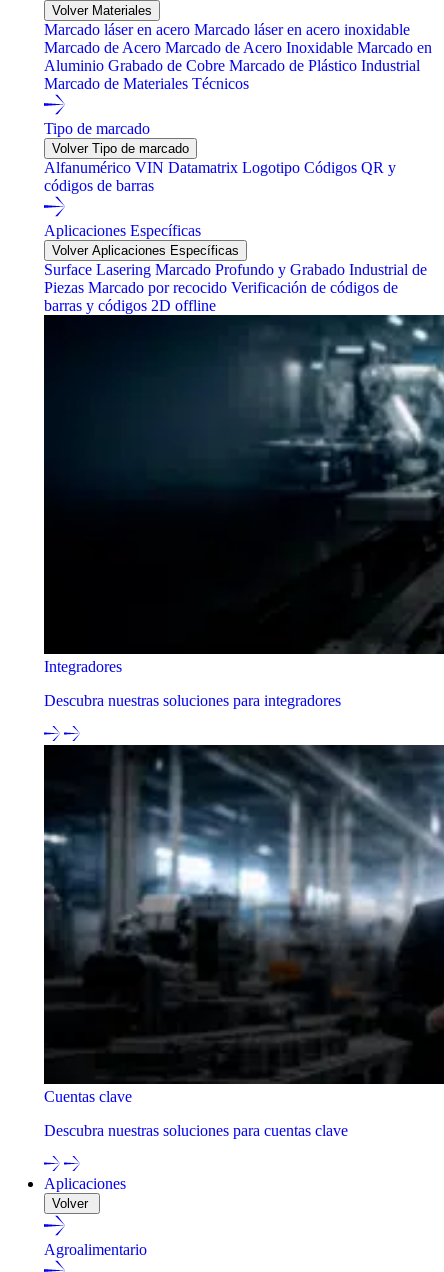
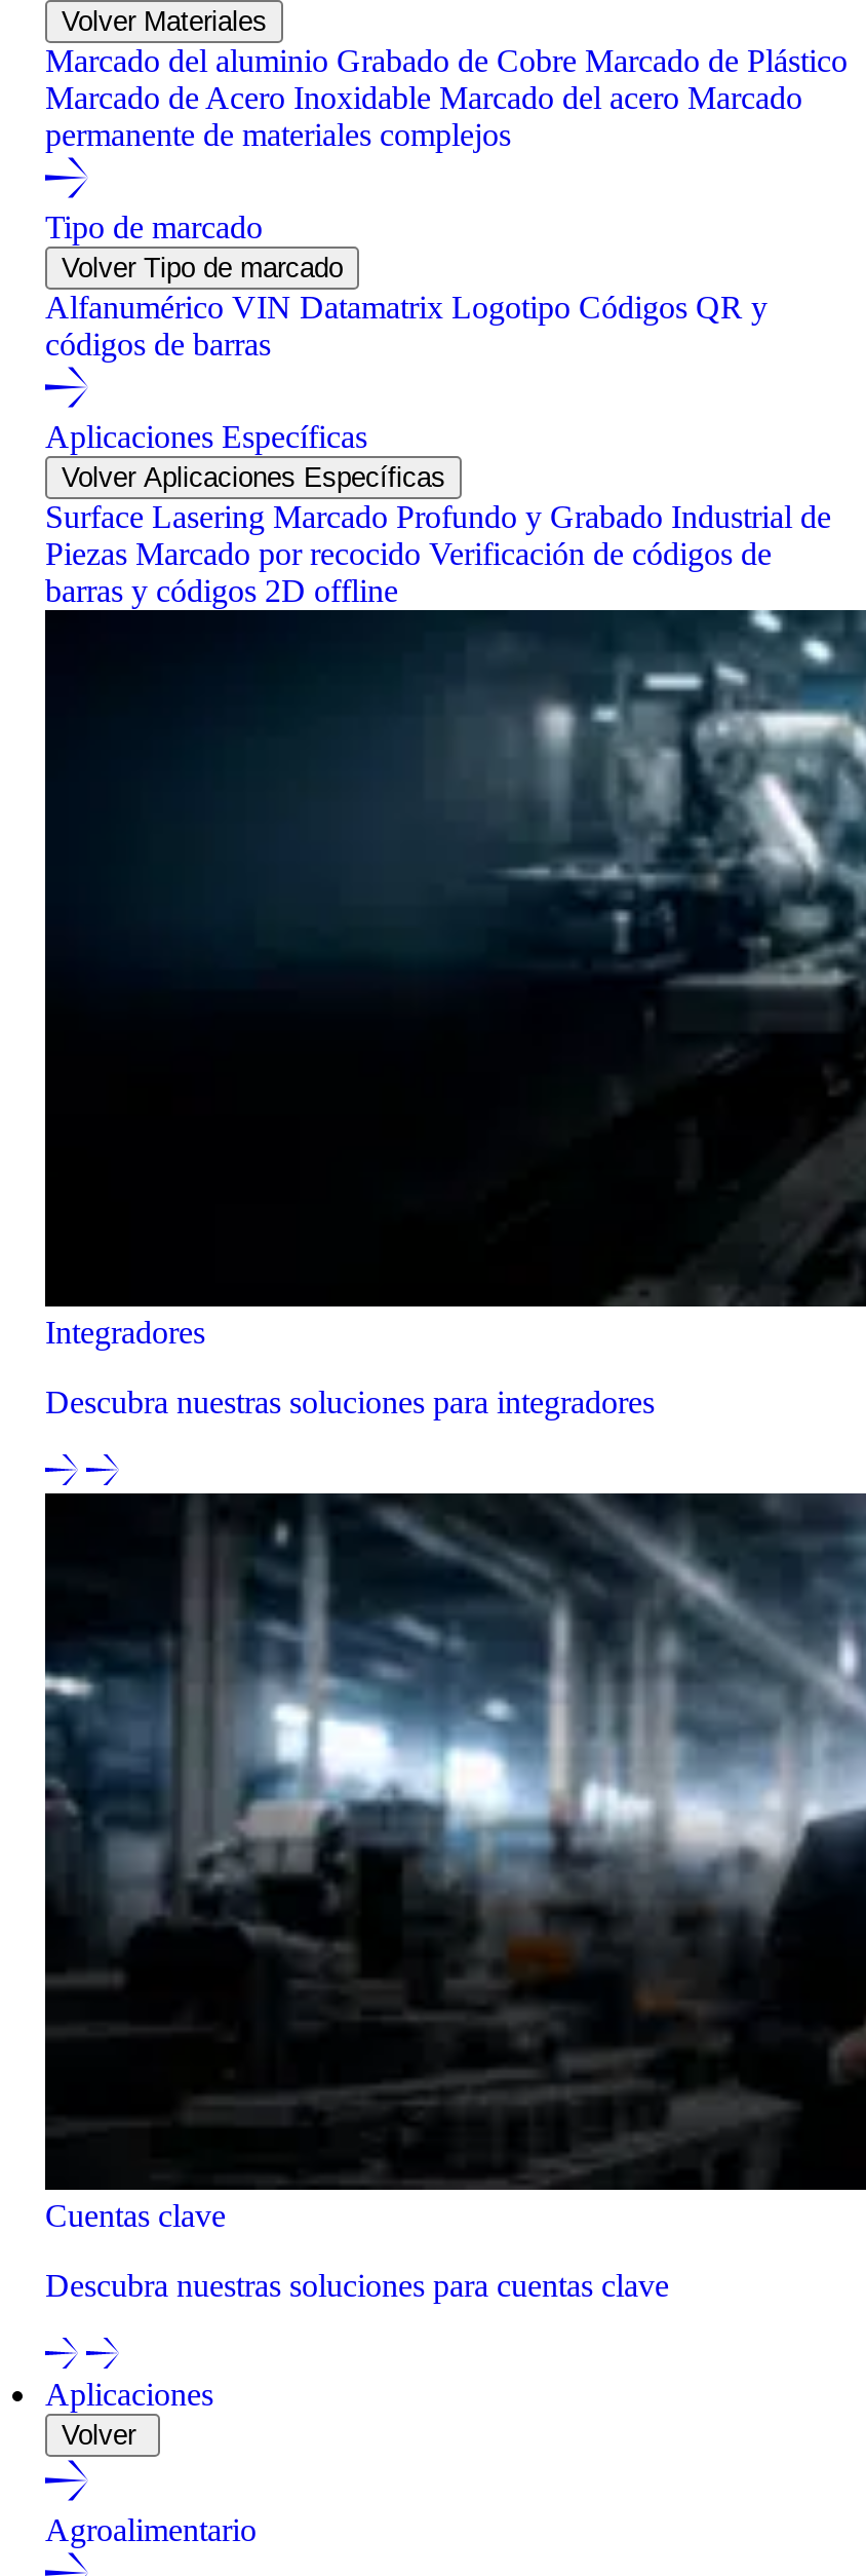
[44,21,432,92] Marcado láser en acero Marcado láser en acero inoxidable | Marcado de Acero Marcado de Acero Inoxidable Marcado en | Aluminio Grabado de Cobre Marcado de Plástico Industrial | Marcado de Materiales Técnicos -> [45,43,848,151] Marcado del aluminio Grabado de Cobre Marcado de Plástico | Marcado de Acero Inoxidable Marcado del acero Marcado | permanente de materiales complejos

